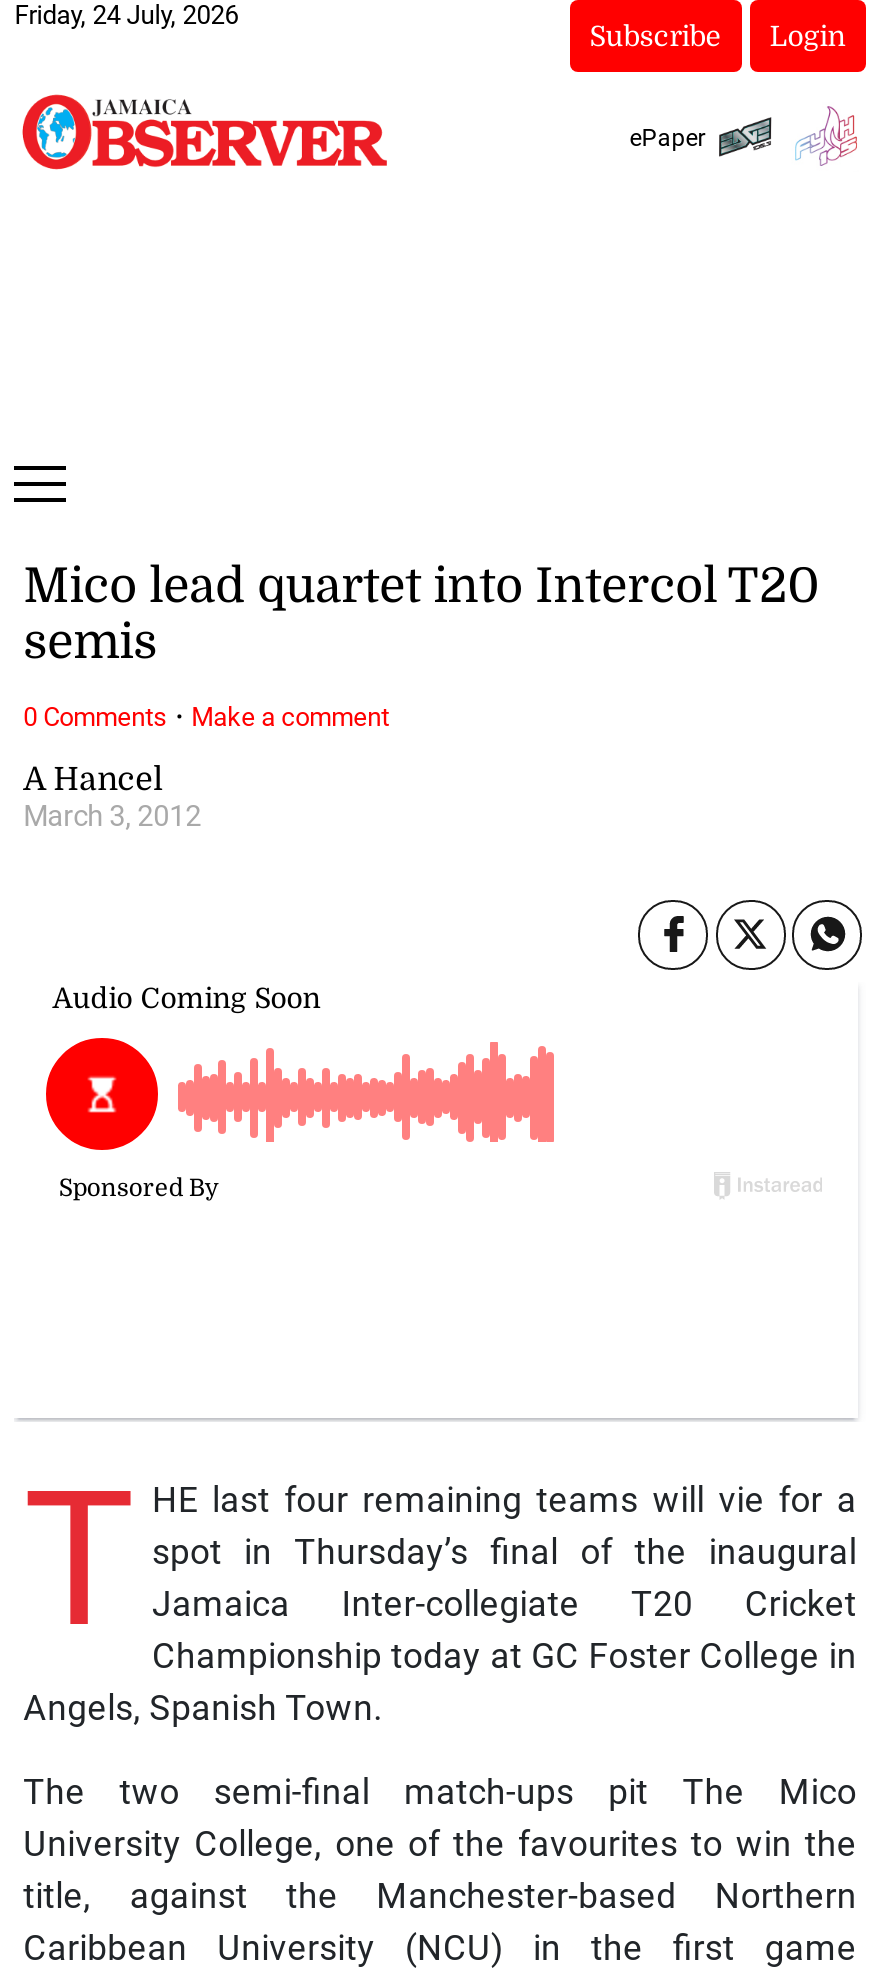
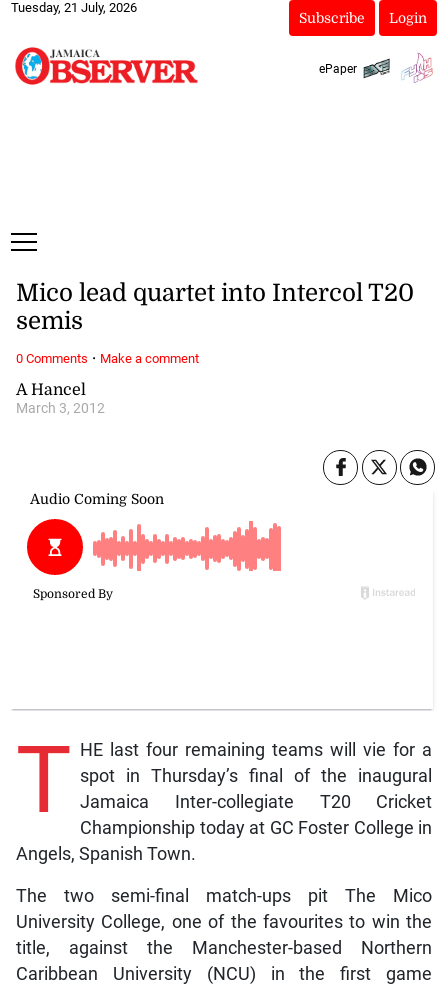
[14,0,238,30] Friday, 24 July, 2026 -> [11,0,137,15] Tuesday, 21 July, 2026

